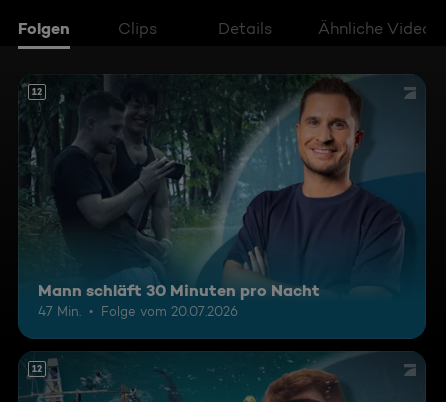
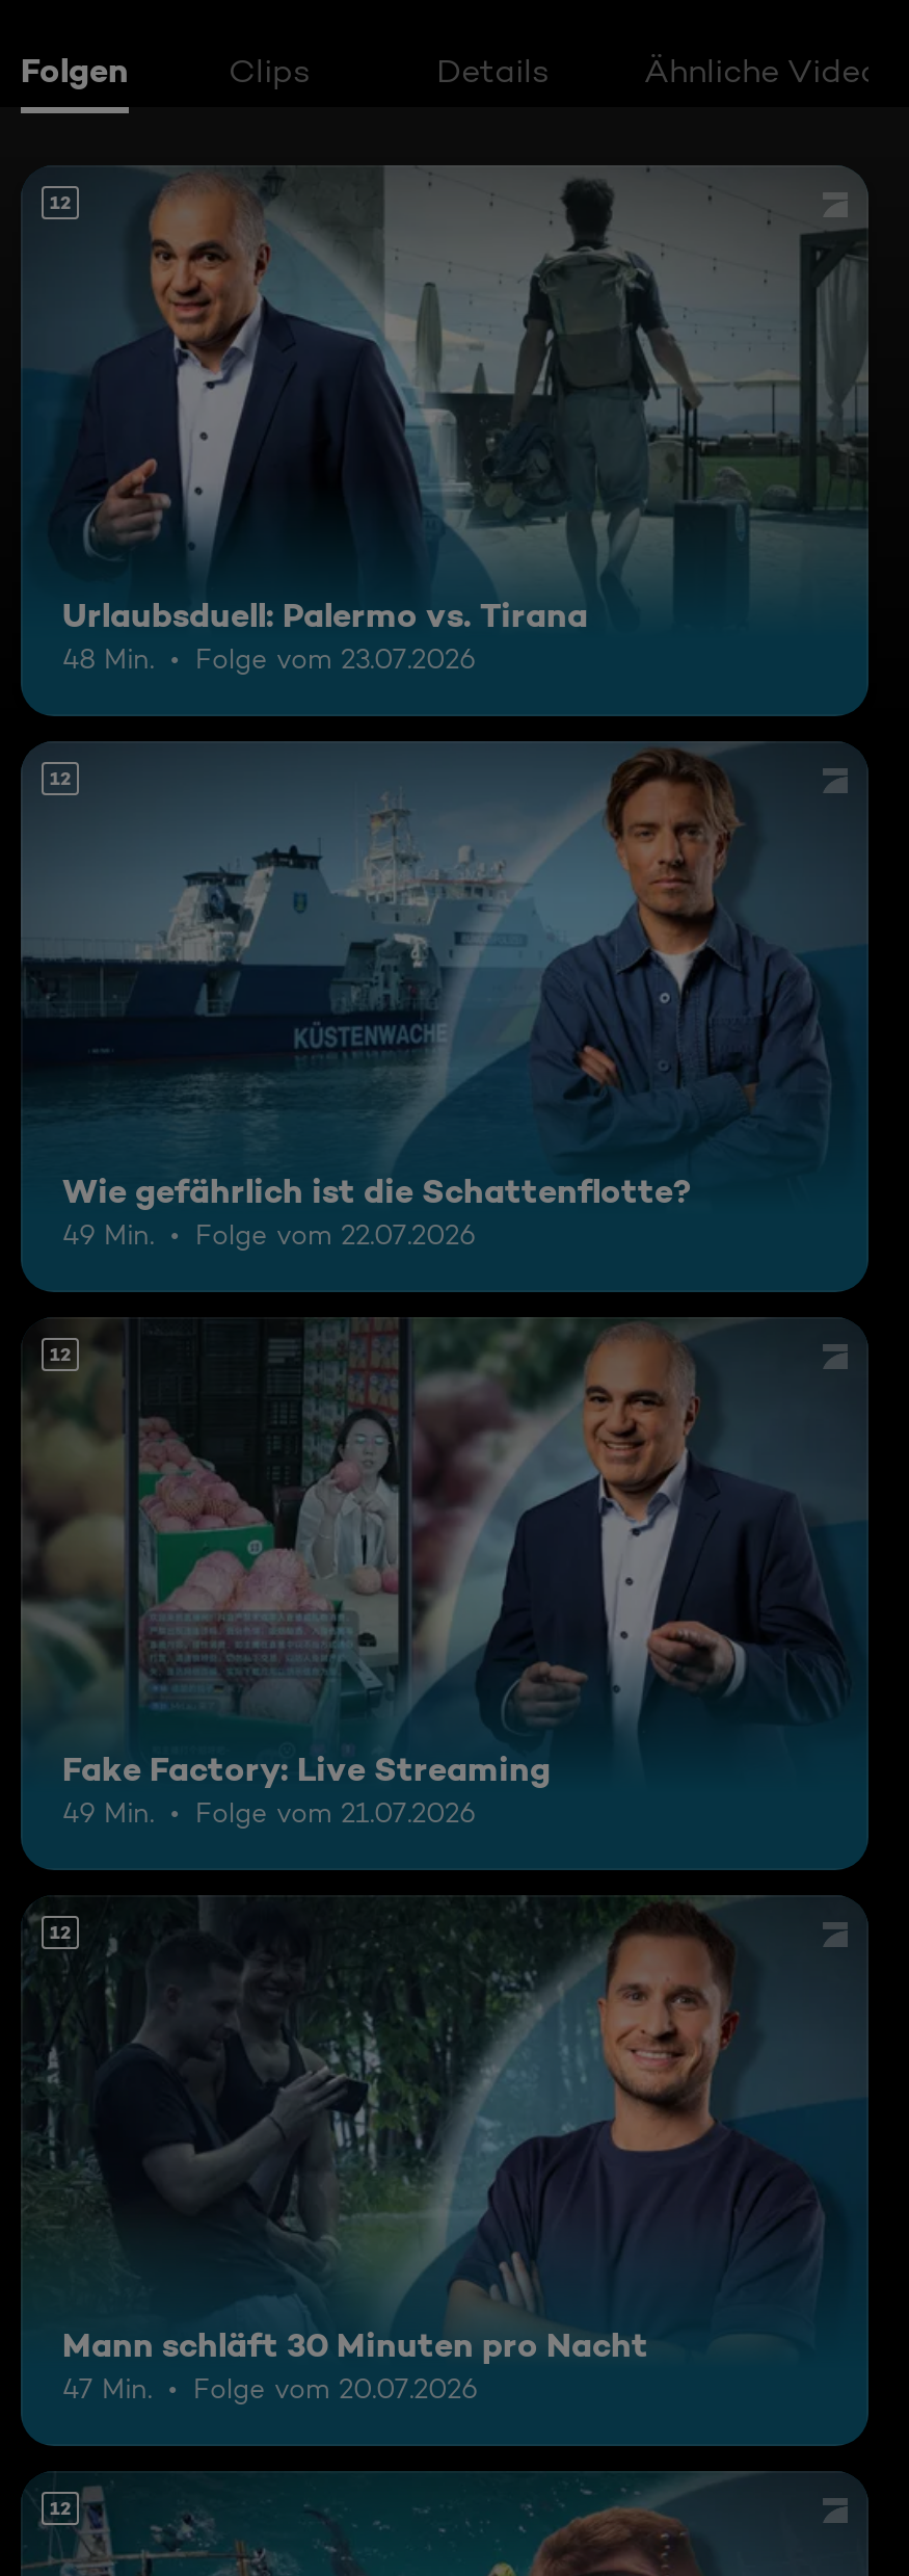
none -> [21,163,871,637] [image] | 12
none -> [21,741,868,1294] [image] | 12
none -> [21,1315,868,1870] [image] | 12
none -> [62,594,588,675] Urlaubsduell: Palermo vs. Tirana | 48 Min. | Folge vom 23.07.2026
none -> [62,1170,692,1251] Wie gefährlich ist die Schattenflotte? | 49 Min. | Folge vom 22.07.2026
none -> [62,1747,551,1828] Fake Factory: Live Streaming | 49 Min. | Folge vom 21.07.2026

